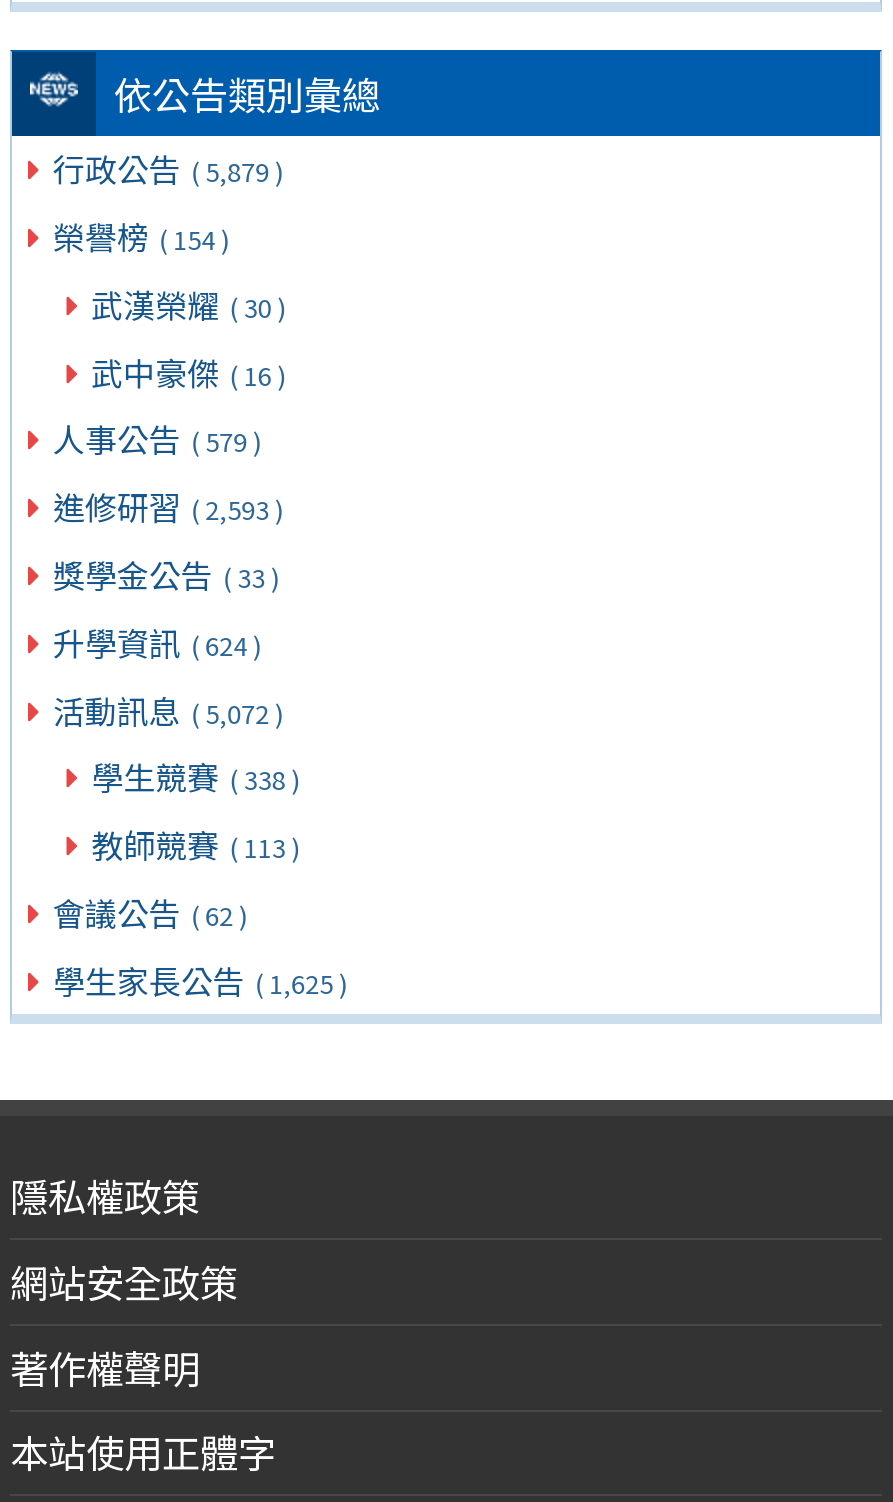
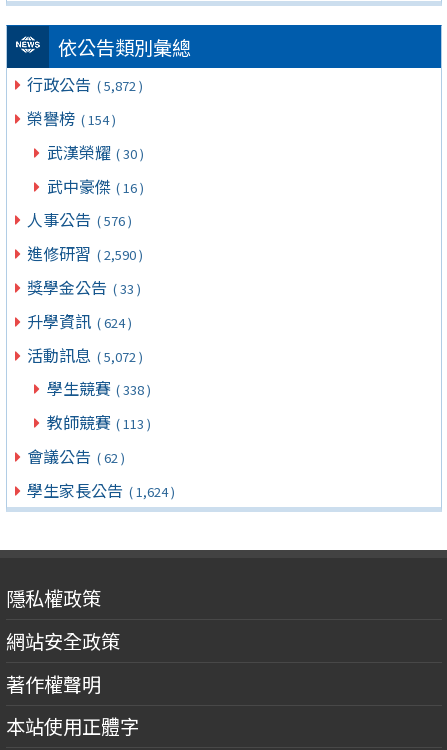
[53,144,283,192] 行政公告 ( 5,879 ) -> [27,72,143,96] 行政公告 ( 5,872 )
[53,415,261,463] 人事公告 ( 579 ) -> [27,207,132,231] 人事公告 ( 576 )
[53,482,283,530] 進修研習 ( 2,593 ) -> [27,241,143,265] 進修研習 ( 2,590 )
[53,955,347,1003] 學生家長公告 ( 1,625 ) -> [27,478,175,502] 學生家長公告 ( 1,624 )

